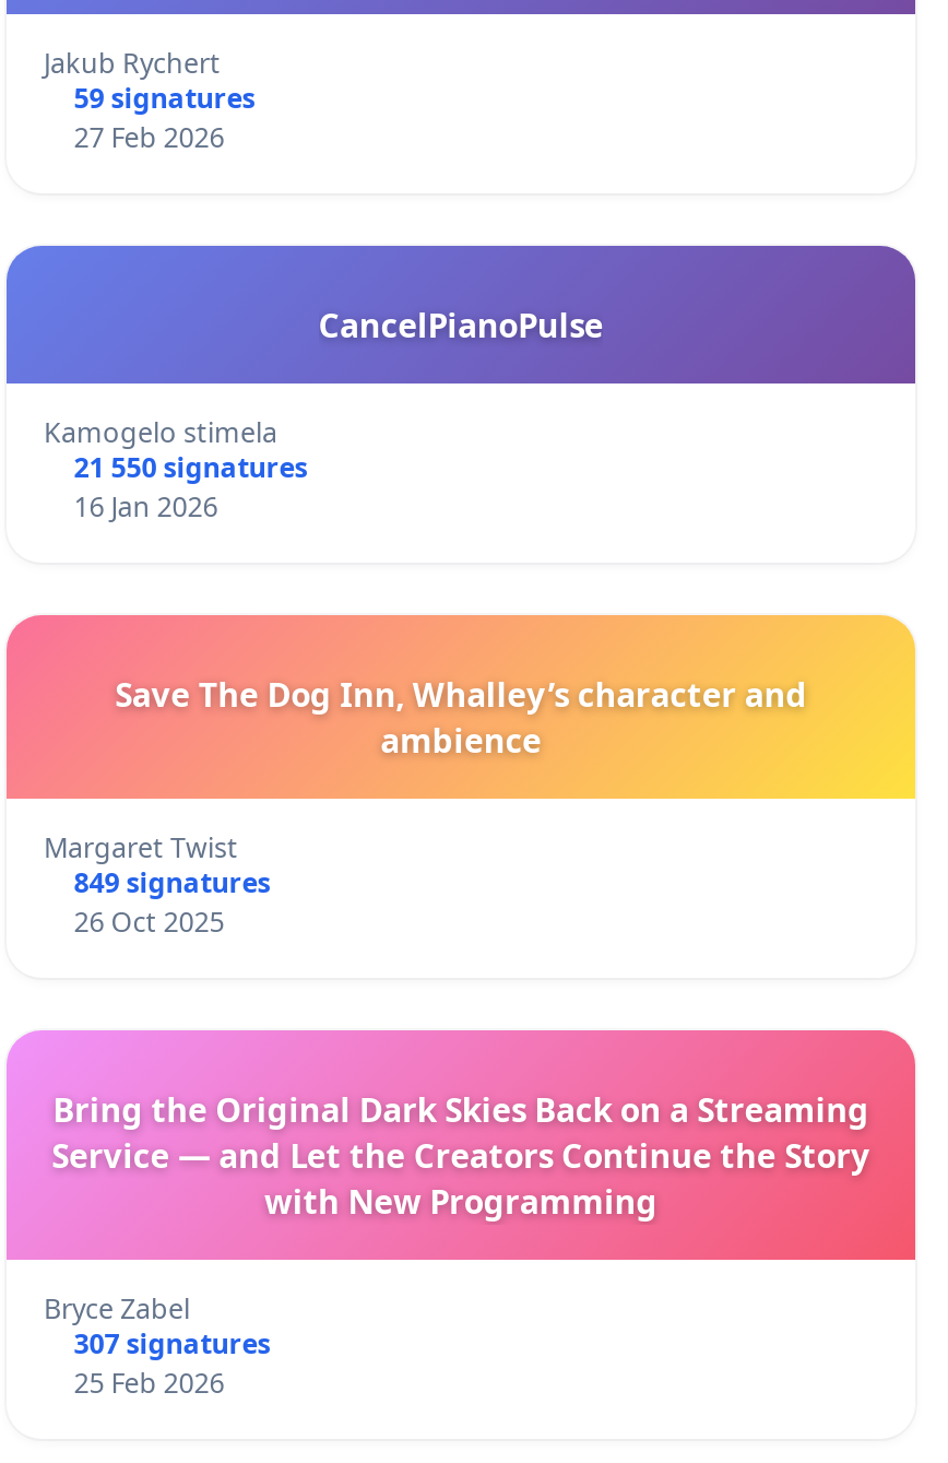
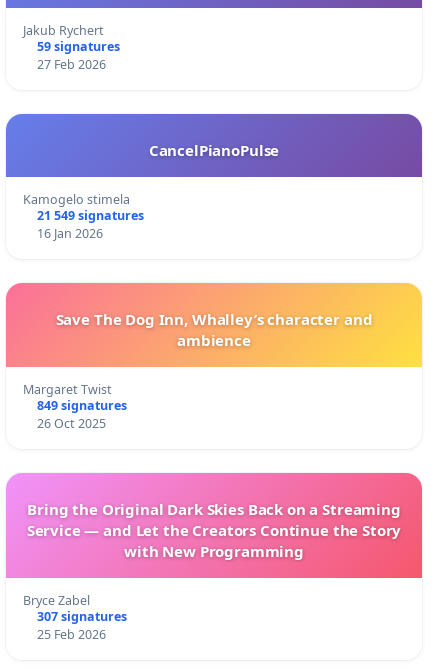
[74,450,308,487] 21 550 signatures -> [37,207,144,224] 21 549 signatures

